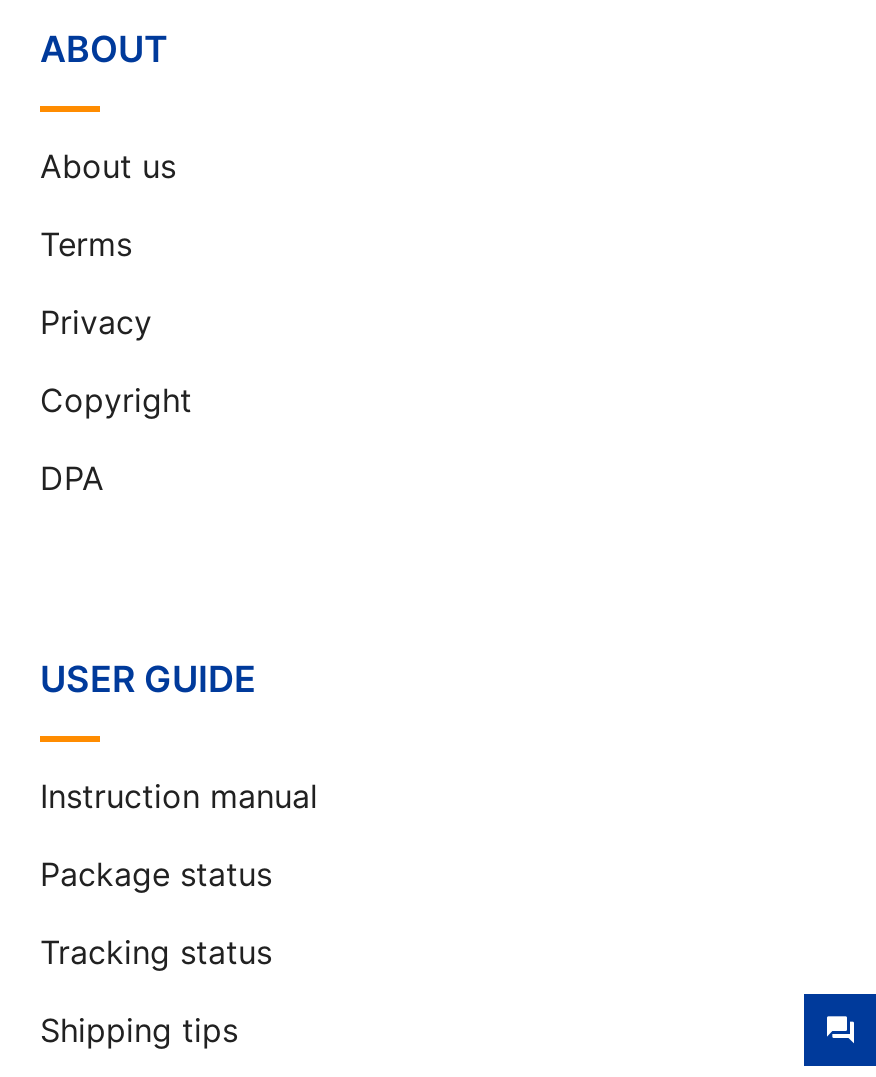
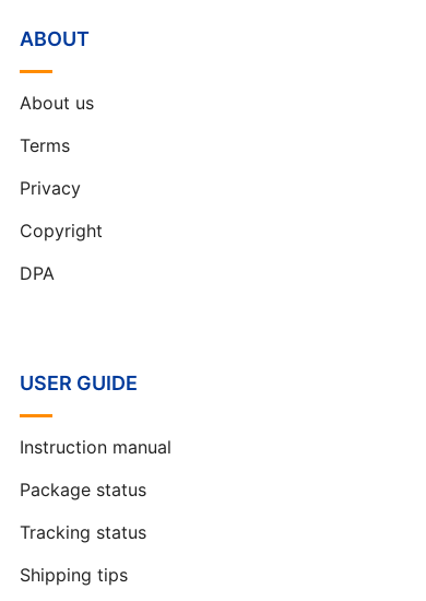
[802,992,870,1068] [image] -> none

